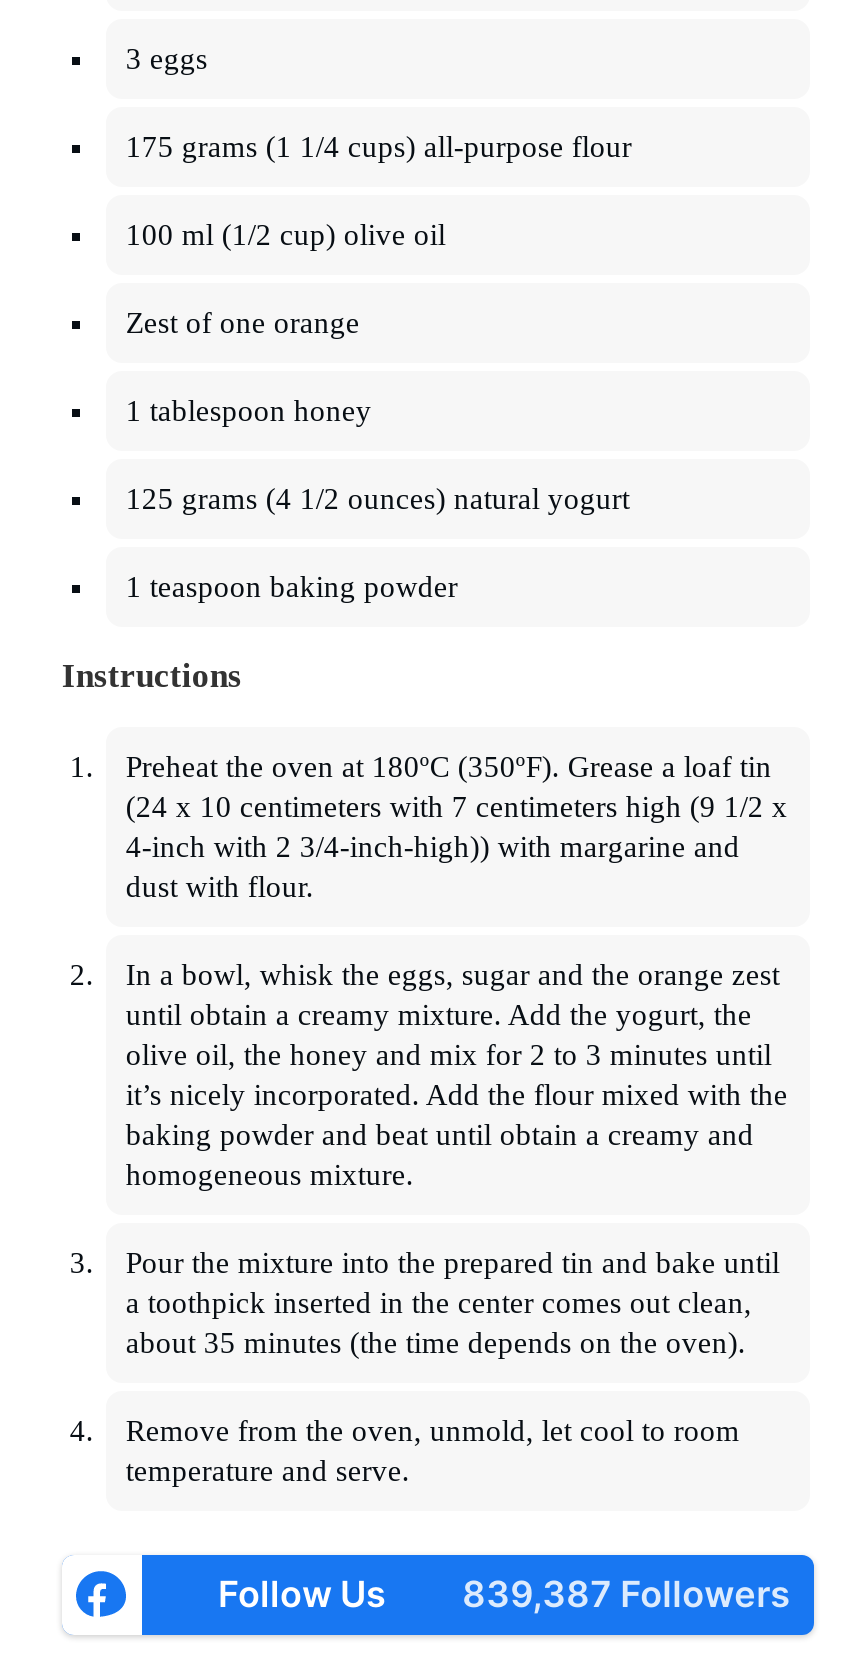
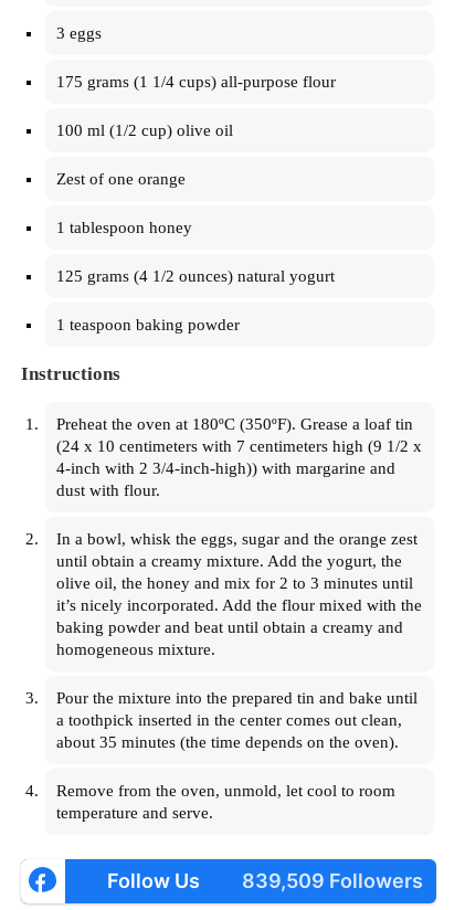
[218,1573,790,1615] Follow Us 839,387 Followers -> [107,869,423,892] Follow Us 839,509 Followers

